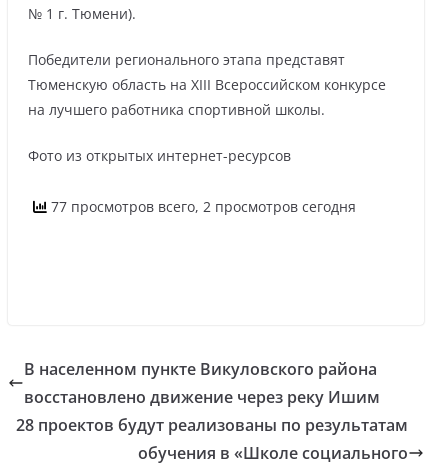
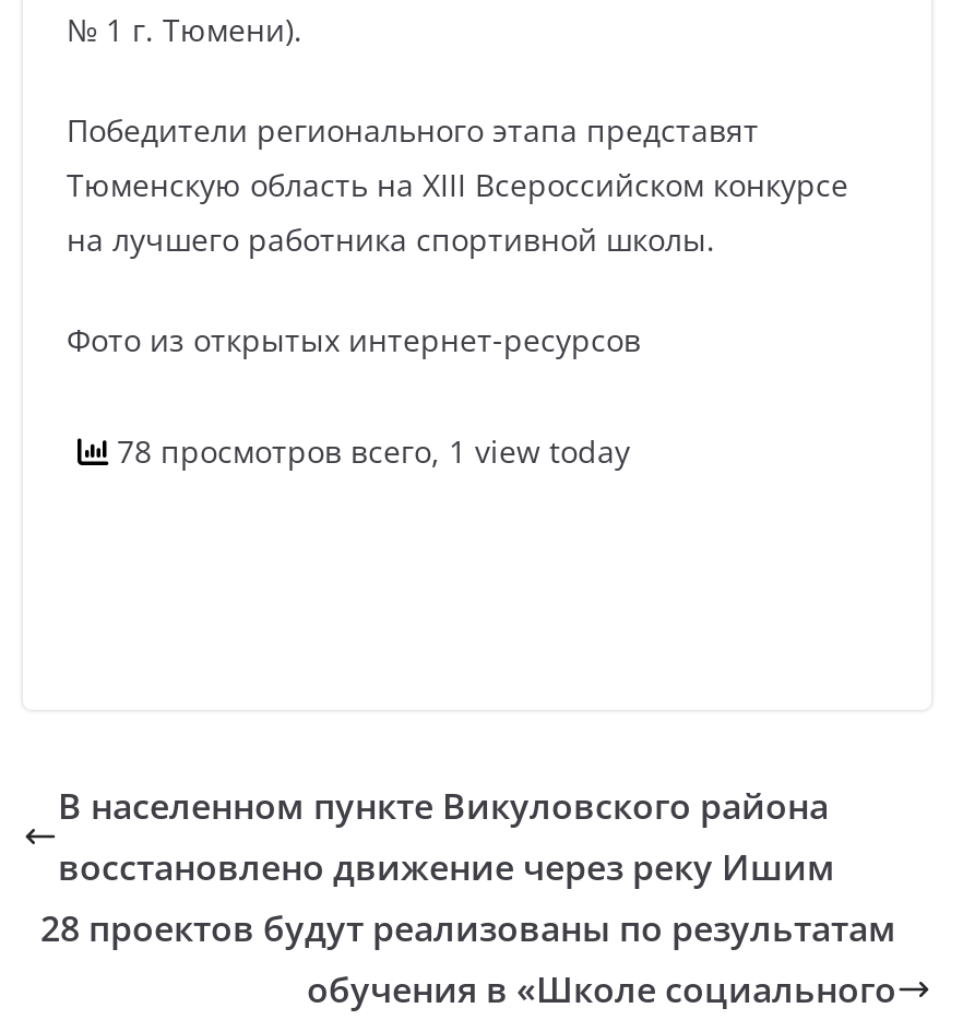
[47,197,356,216] 77 просмотров всего, 2 просмотров сегодня -> [108,430,630,472] 78 просмотров всего, 1 view today

